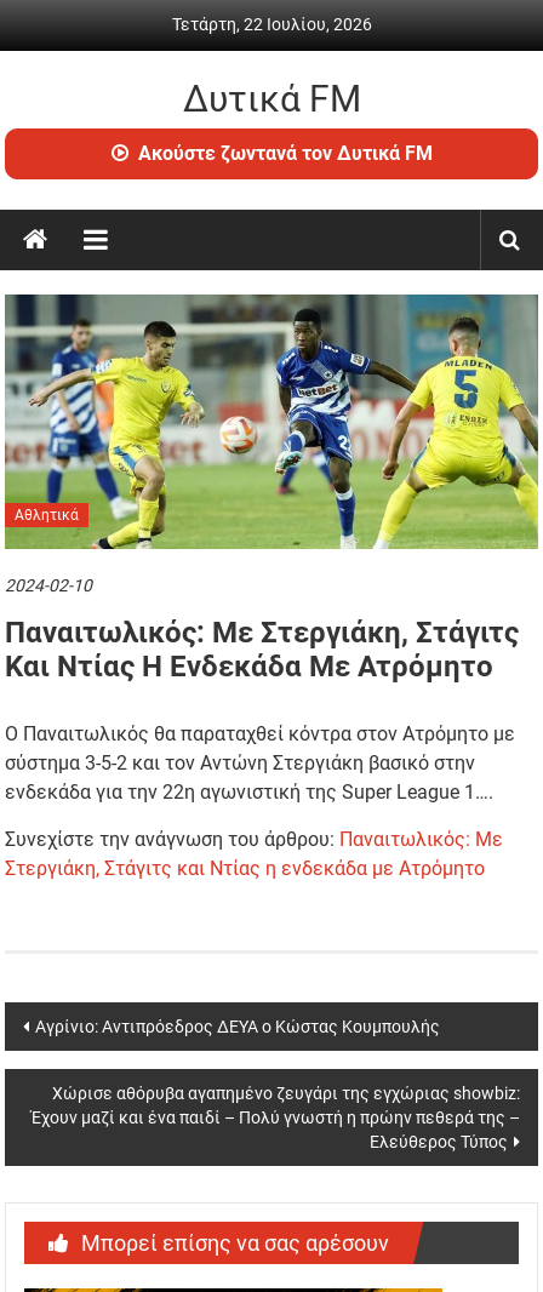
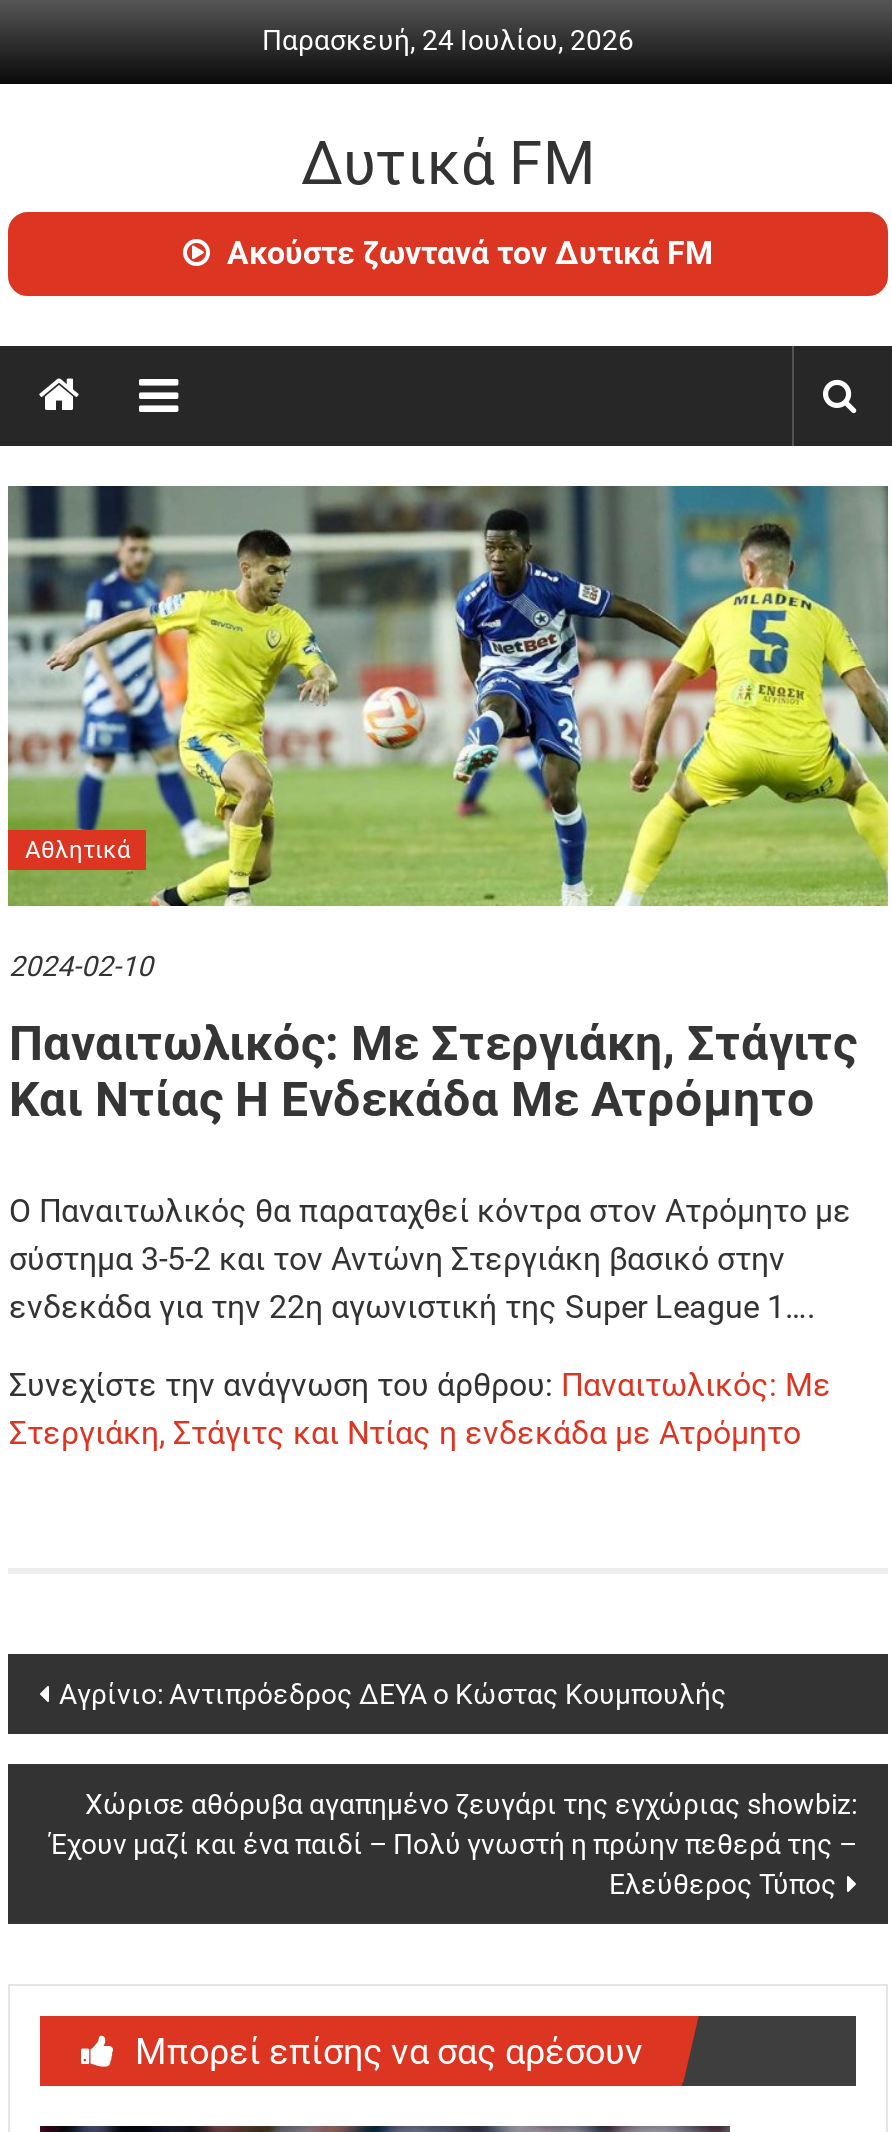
[172,15,371,34] Τετάρτη, 22 Ιουλίου, 2026 -> [262,24,634,56] Παρασκευή, 24 Ιουλίου, 2026

